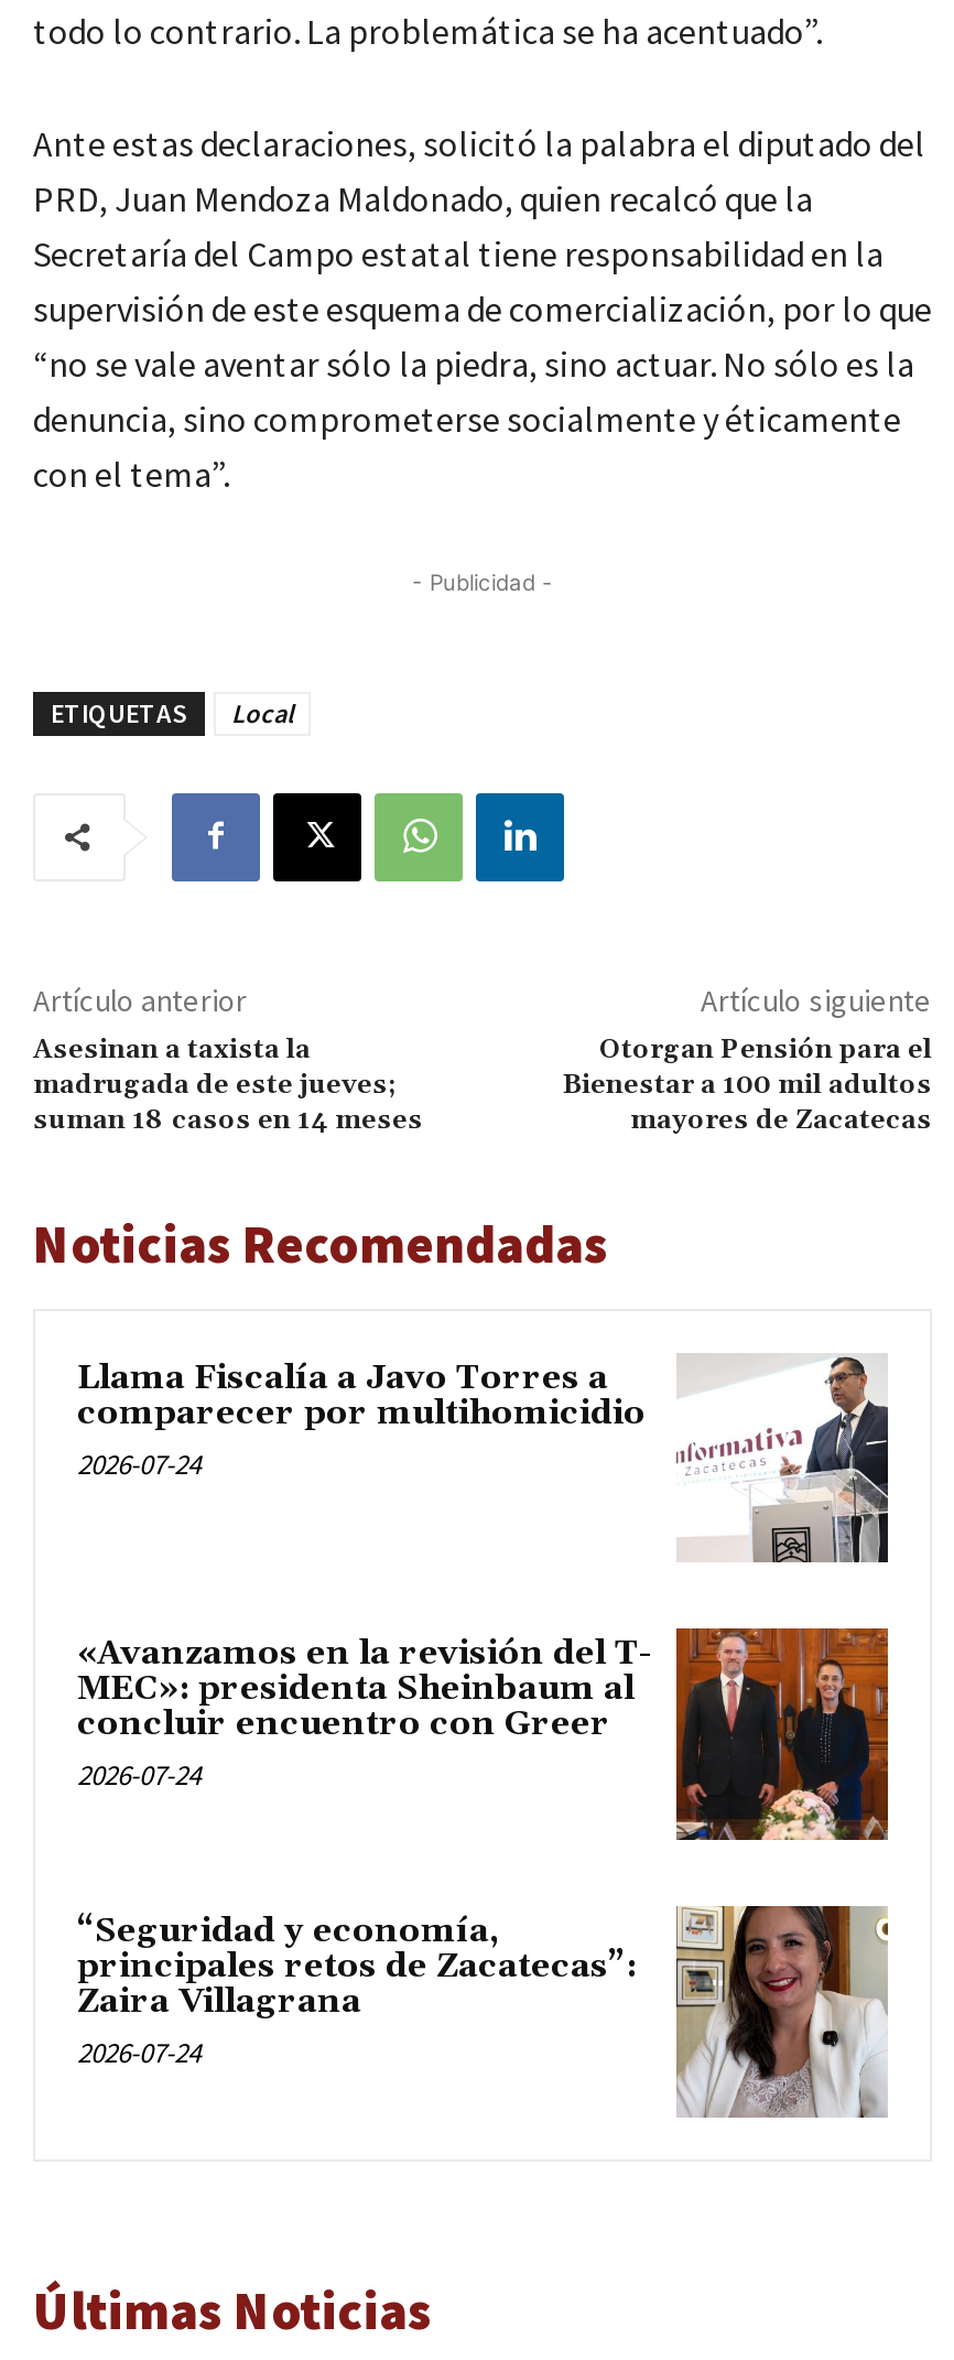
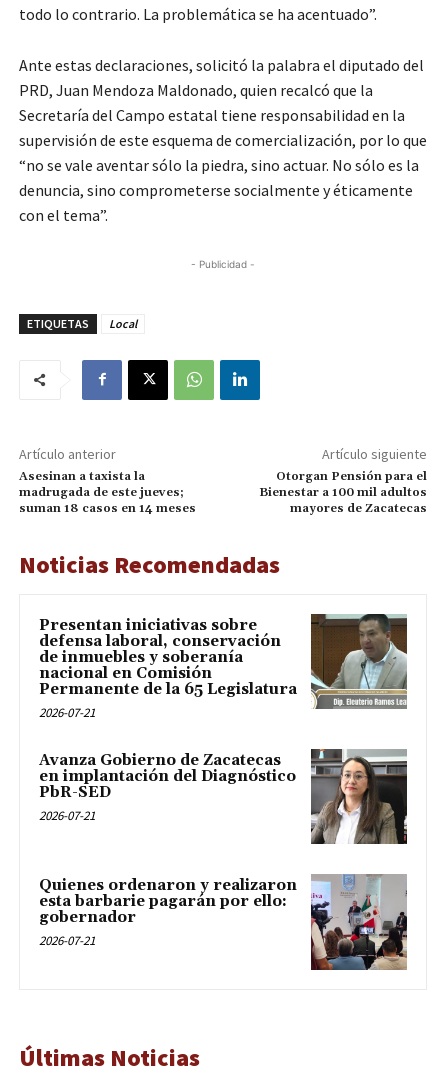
[77,1353,888,1560] [image] | Llama Fiscalía a Javo Torres a | comparecer por multihomicidio | 2026-07-24 -> [39,613,408,721] [image] | Presentan iniciativas sobre | defensa laboral, conservación | de inmuebles y soberanía | nacional en Comisión | Permanente de la 65 Legislatura | 2026-07-21
[77,1624,890,1842] [image] | «Avanzamos en la revisión del T- | MEC»: presidenta Sheinbaum al | concluir encuentro con Greer | 2026-07-24 -> [39,747,408,845] [image] | Avanza Gobierno de Zacatecas | en implantación del Diagnóstico | PbR-SED | 2026-07-21
[77,1904,888,2118] [image] | “Seguridad y economía, | principales retos de Zacatecas”: | Zaira Villagrana | 2026-07-24 -> [39,874,408,971] [image] | Quienes ordenaron y realizaron | esta barbarie pagarán por ello: | gobernador | 2026-07-21

